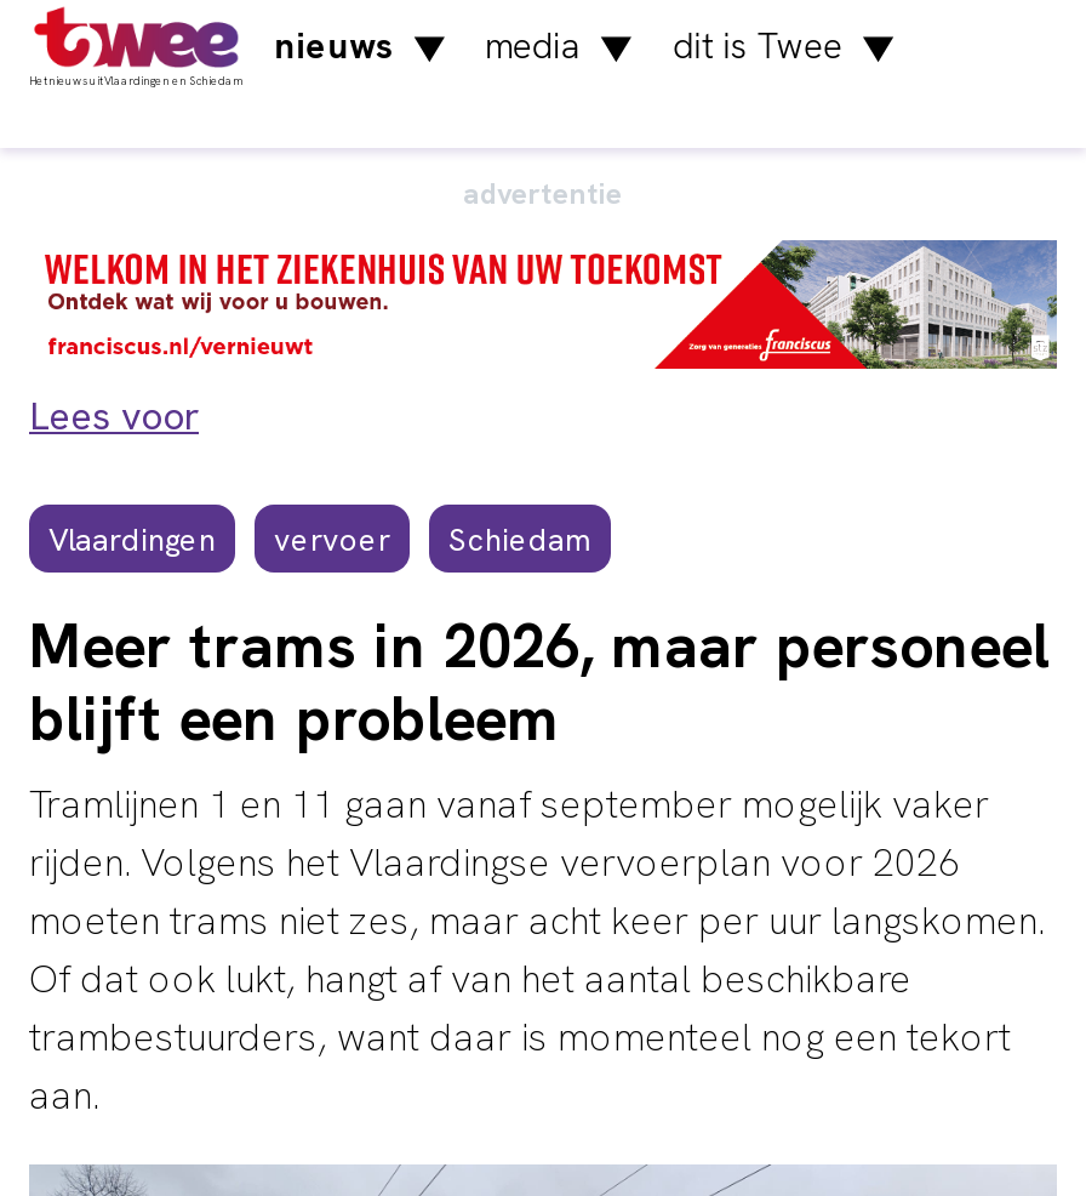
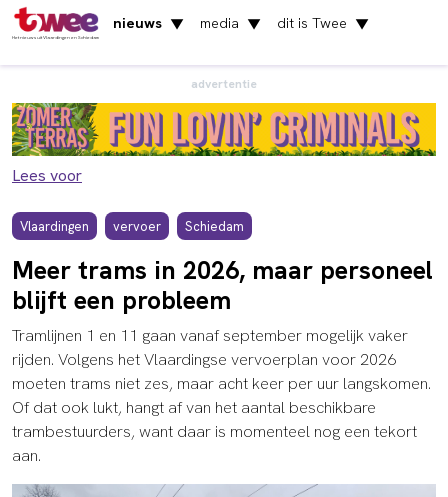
[29,238,1059,371] [image] -> [11,102,437,157] [image]

